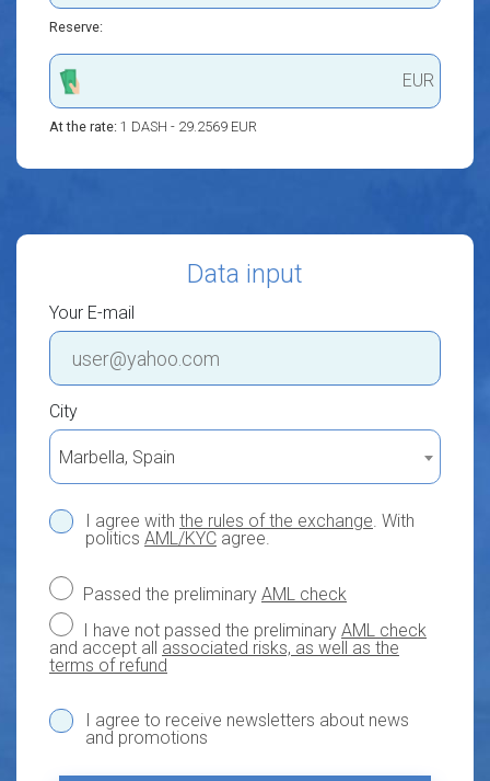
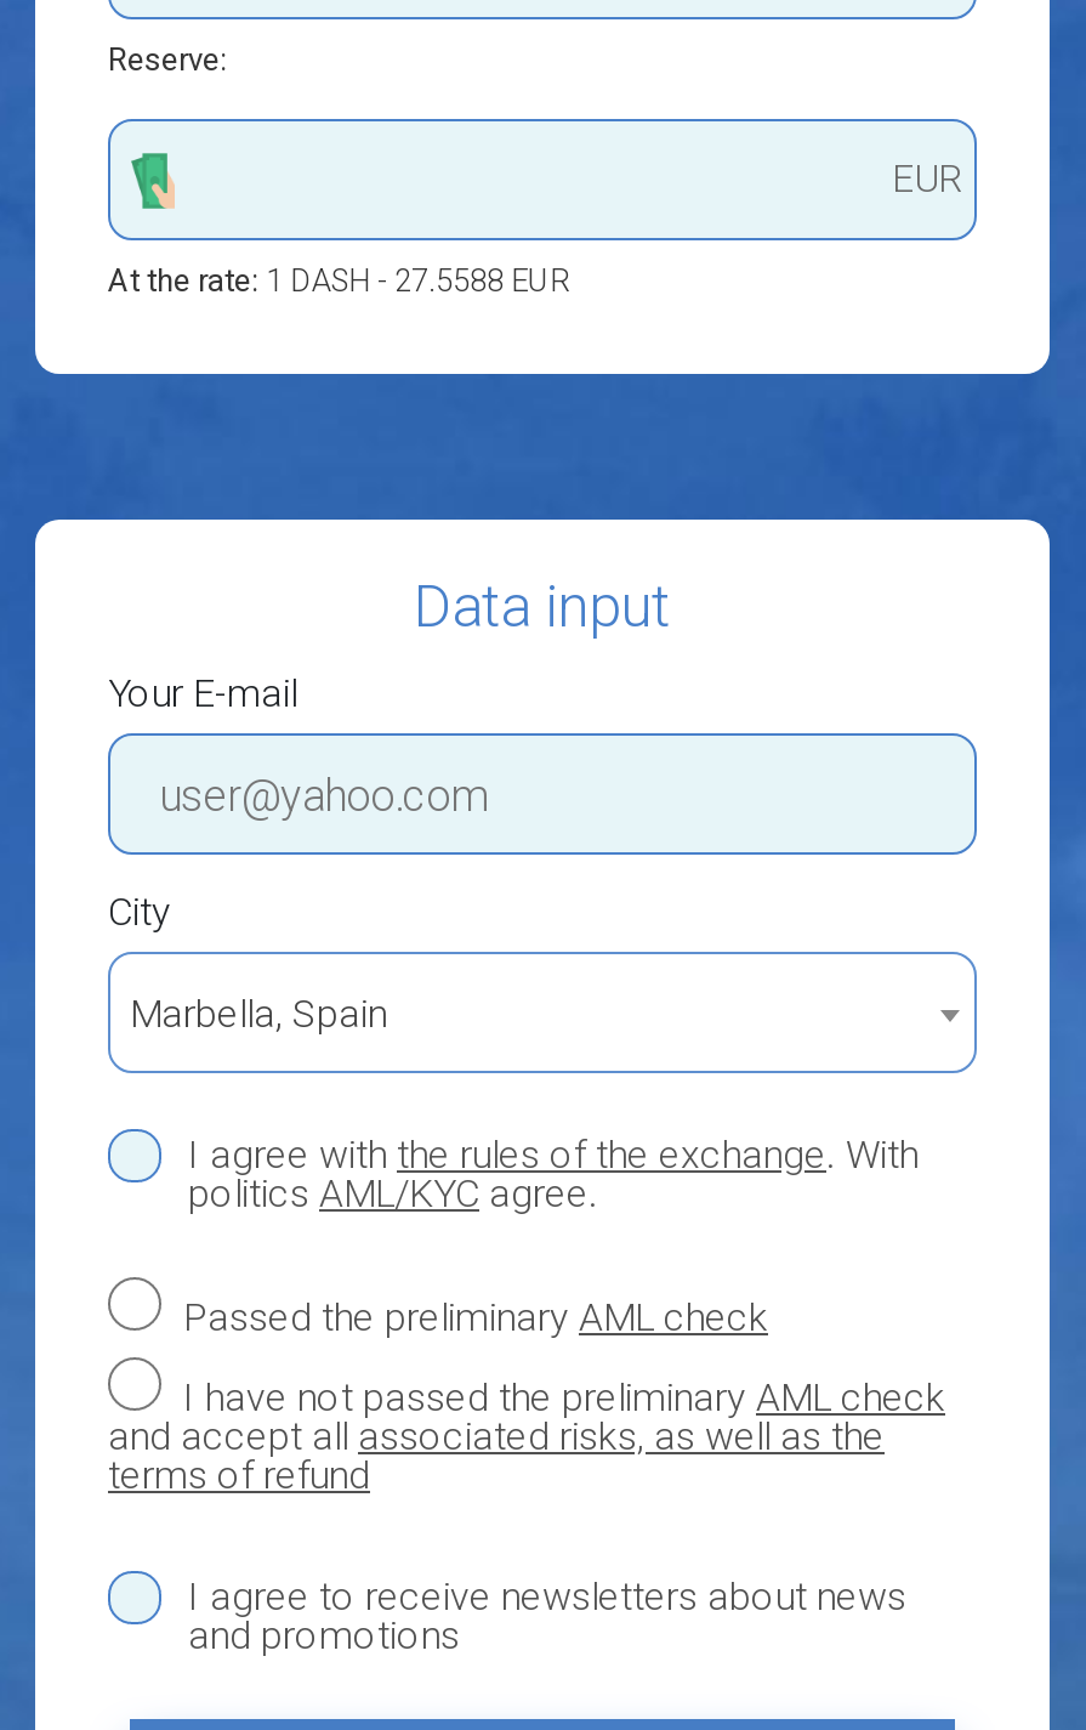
[49,118,257,135] At the rate: 1 DASH - 29.2569 EUR -> [108,262,569,299] At the rate: 1 DASH - 27.5588 EUR

